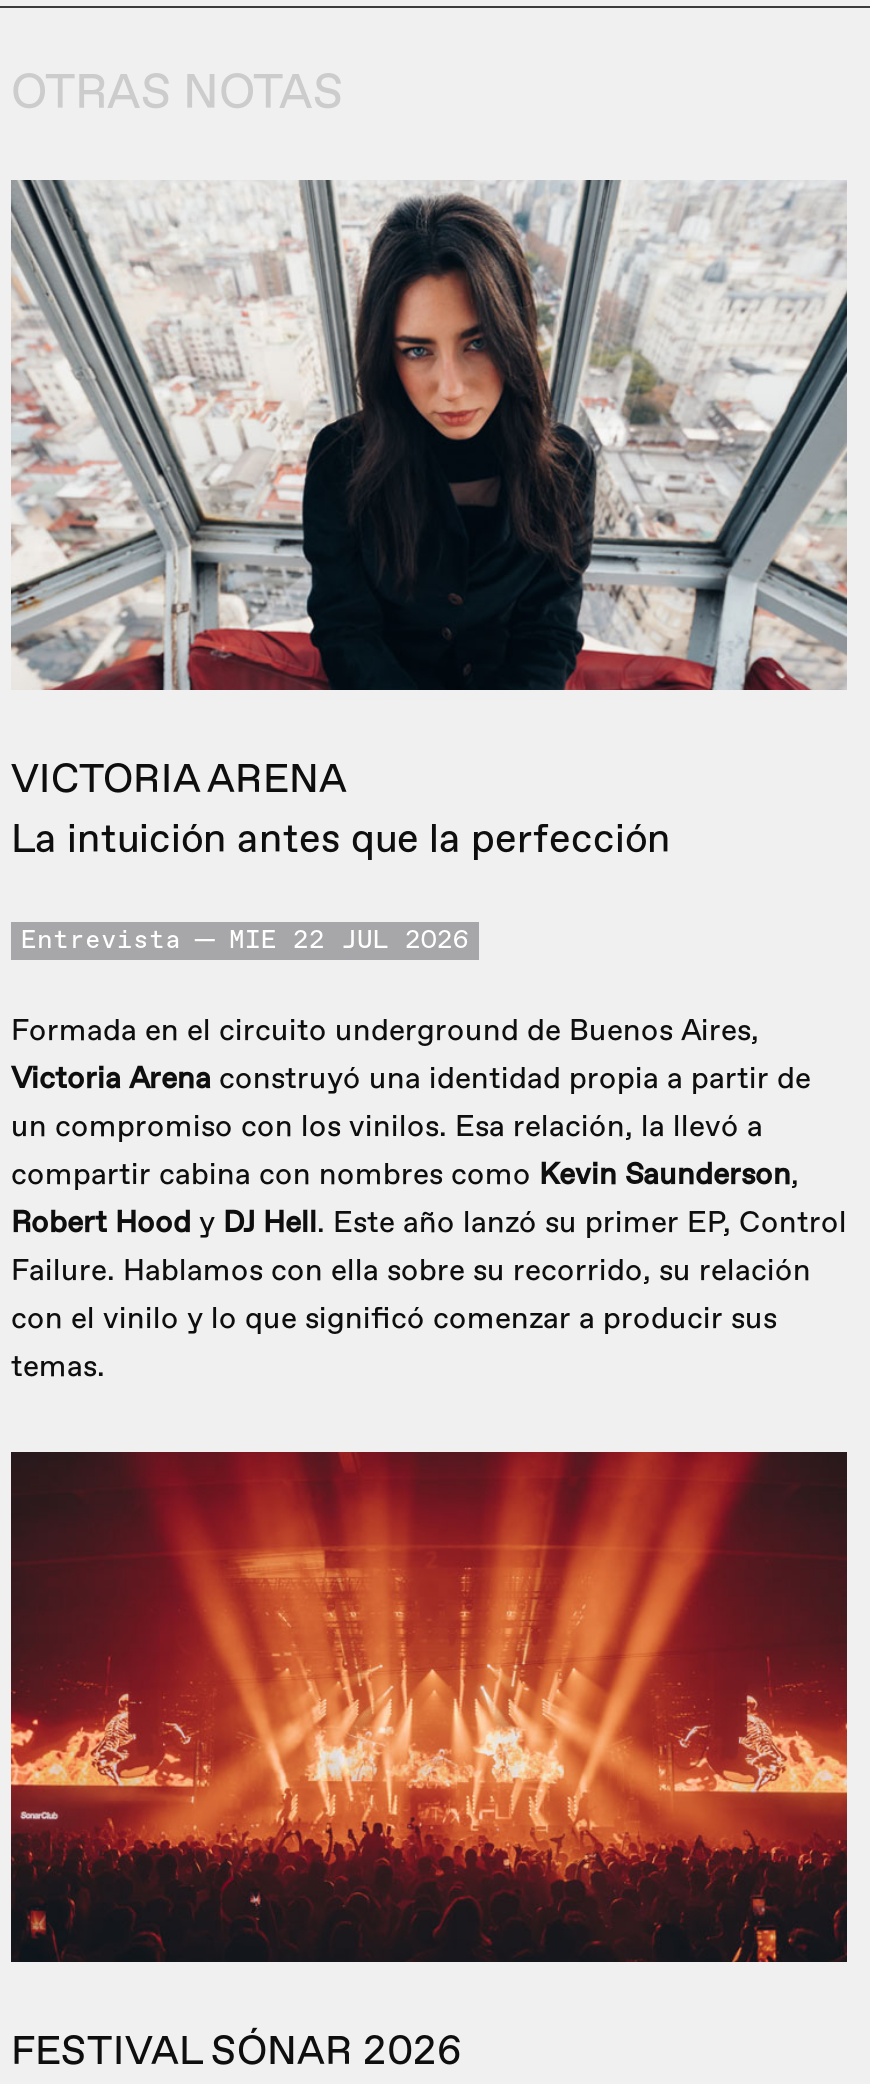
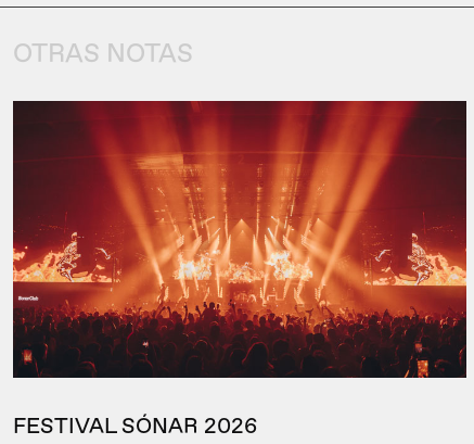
[11,178,849,1387] [image] | VICTORIA ARENA | La intuición antes que la perfección | Entrevista | MIE 22 JUL 2026 | Formada en el circuito underground de Buenos Aires, | Victoria Arena construyó una identidad propia a partir de | un compromiso con los vinilos. Esa relación, la llevó a | compartir cabina con nombres como Kevin Saunderson, | Robert Hood y DJ Hell. Este año lanzó su primer EP, Control | Failure. Hablamos con ella sobre su recorrido, su relación | con el vinilo y lo que significó comenzar a producir sus | temas. -> none

